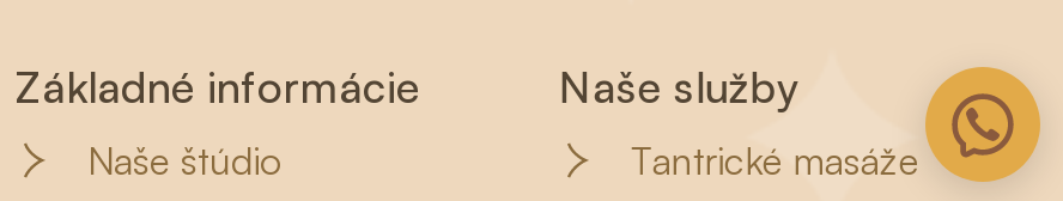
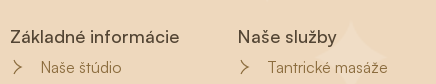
[923,65,1043,187] [image] -> none

